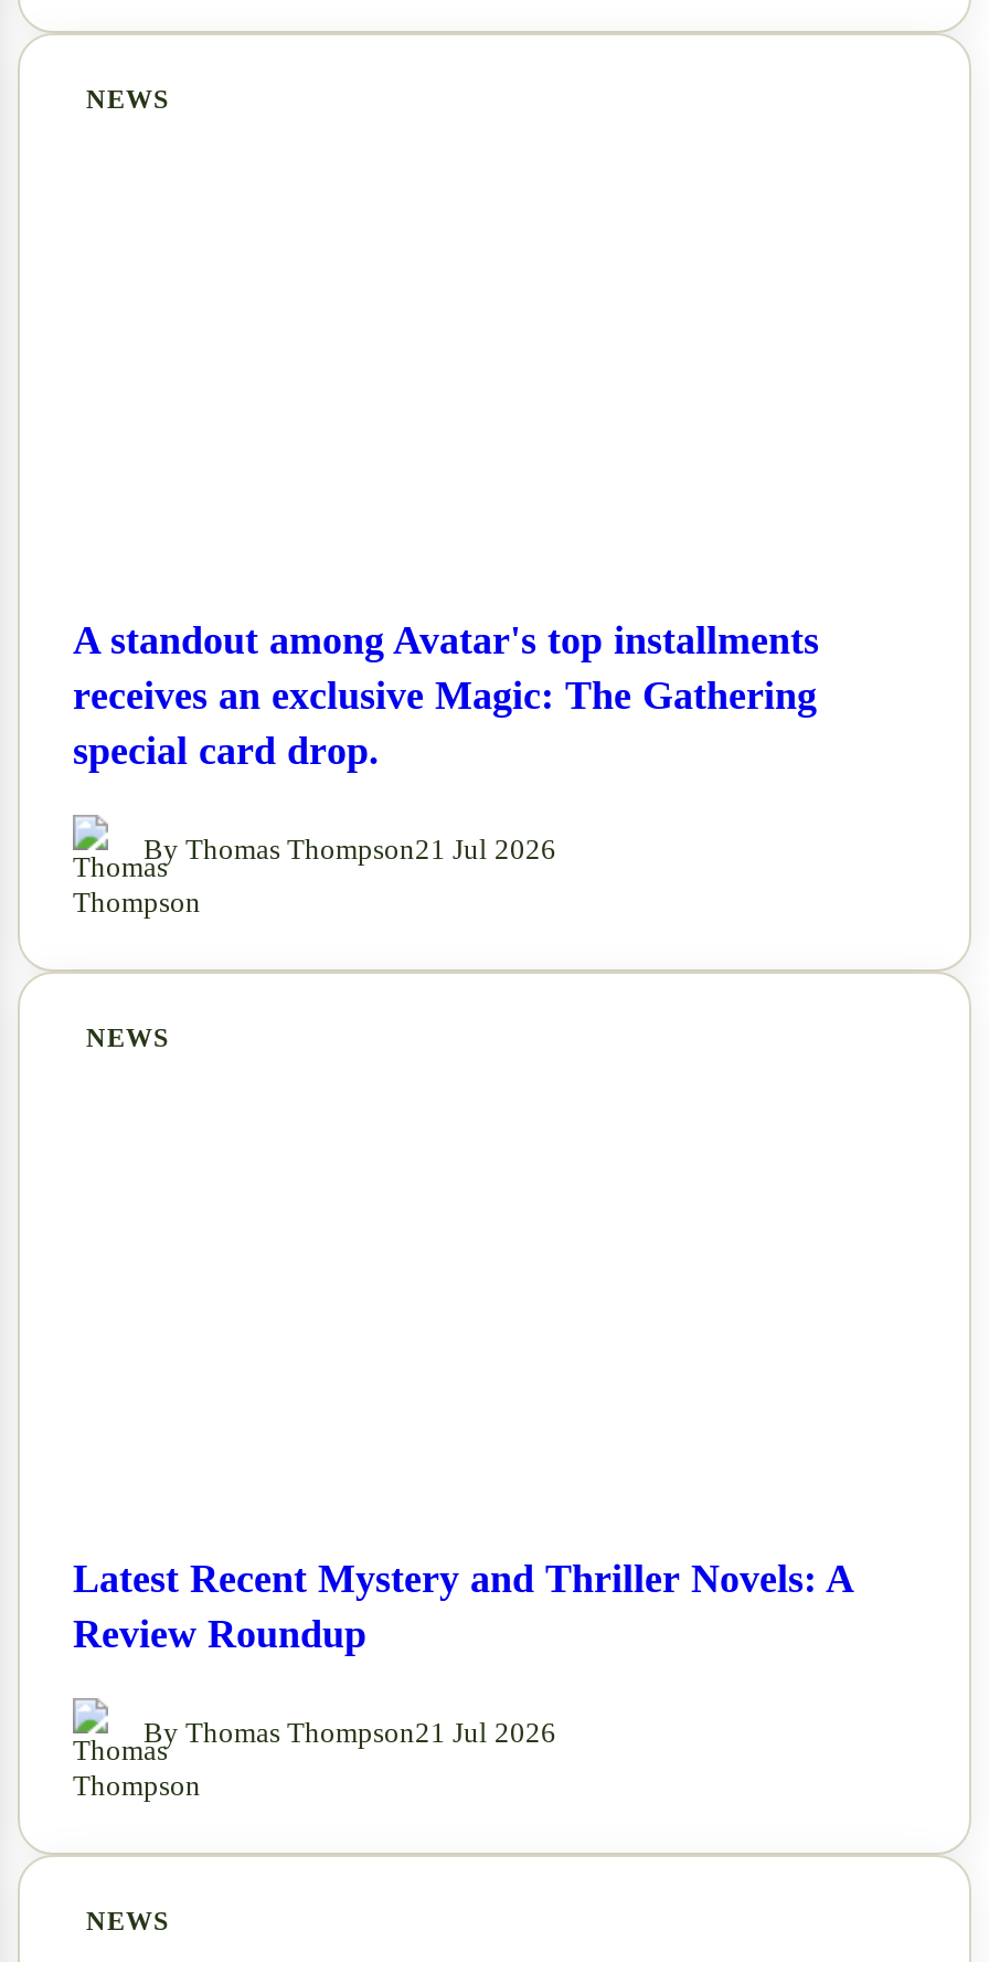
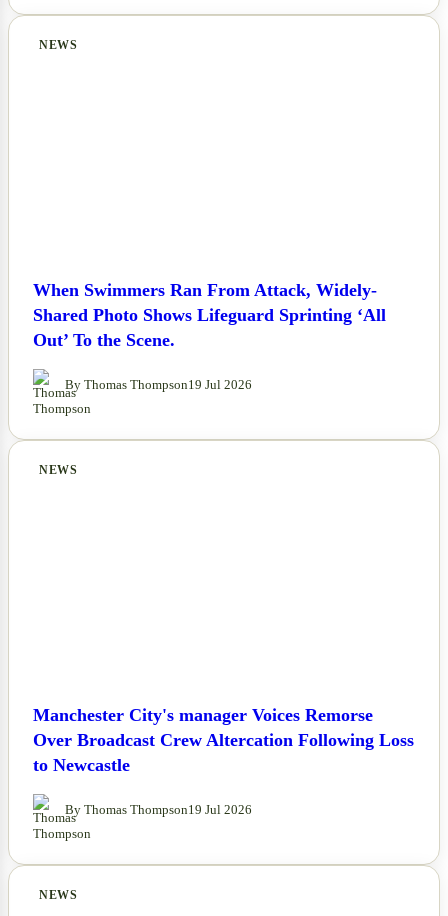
[73,617,819,772] A standout among Avatar's top installments | receives an exclusive Magic: The Gathering | special card drop. -> [33,279,386,349] When Swimmers Ran From Attack, Widely- | Shared Photo Shows Lifeguard Sprinting ‘All | Out’ To the Scene.
[143,831,556,865] By Thomas Thompson21 Jul 2026 -> [65,376,252,391] By Thomas Thompson19 Jul 2026
[73,1556,852,1655] Latest Recent Mystery and Thriller Novels: A | Review Roundup -> [33,704,414,774] Manchester City's manager Voices Remorse | Over Broadcast Crew Altercation Following Loss | to Newcastle
[143,1715,556,1748] By Thomas Thompson21 Jul 2026 -> [65,801,252,816] By Thomas Thompson19 Jul 2026

